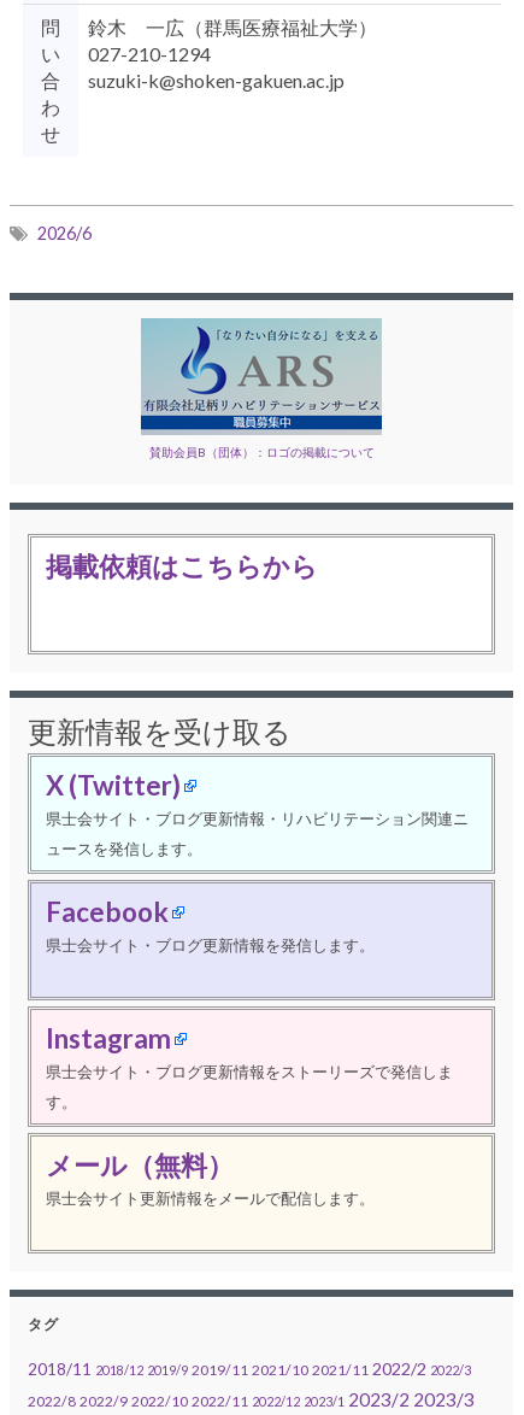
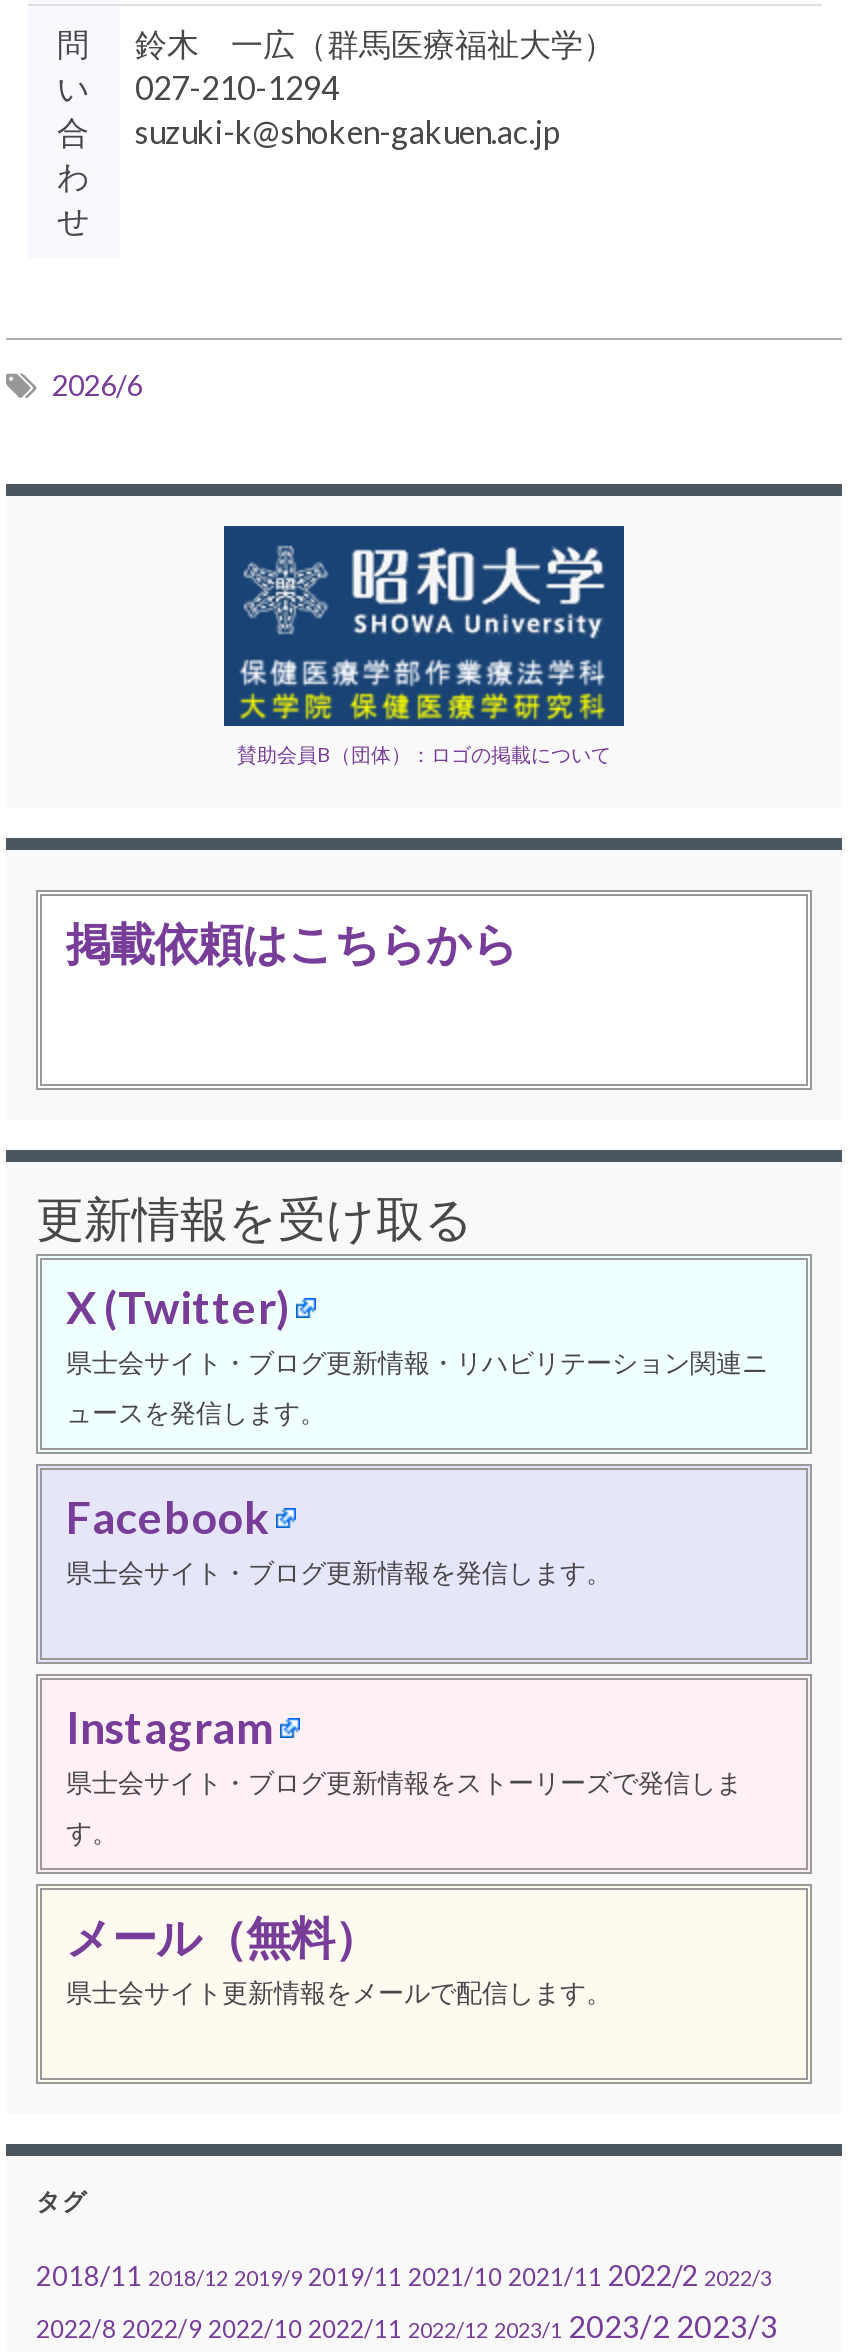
[140,318,383,435] [image] -> [224,526,626,728] [image]

